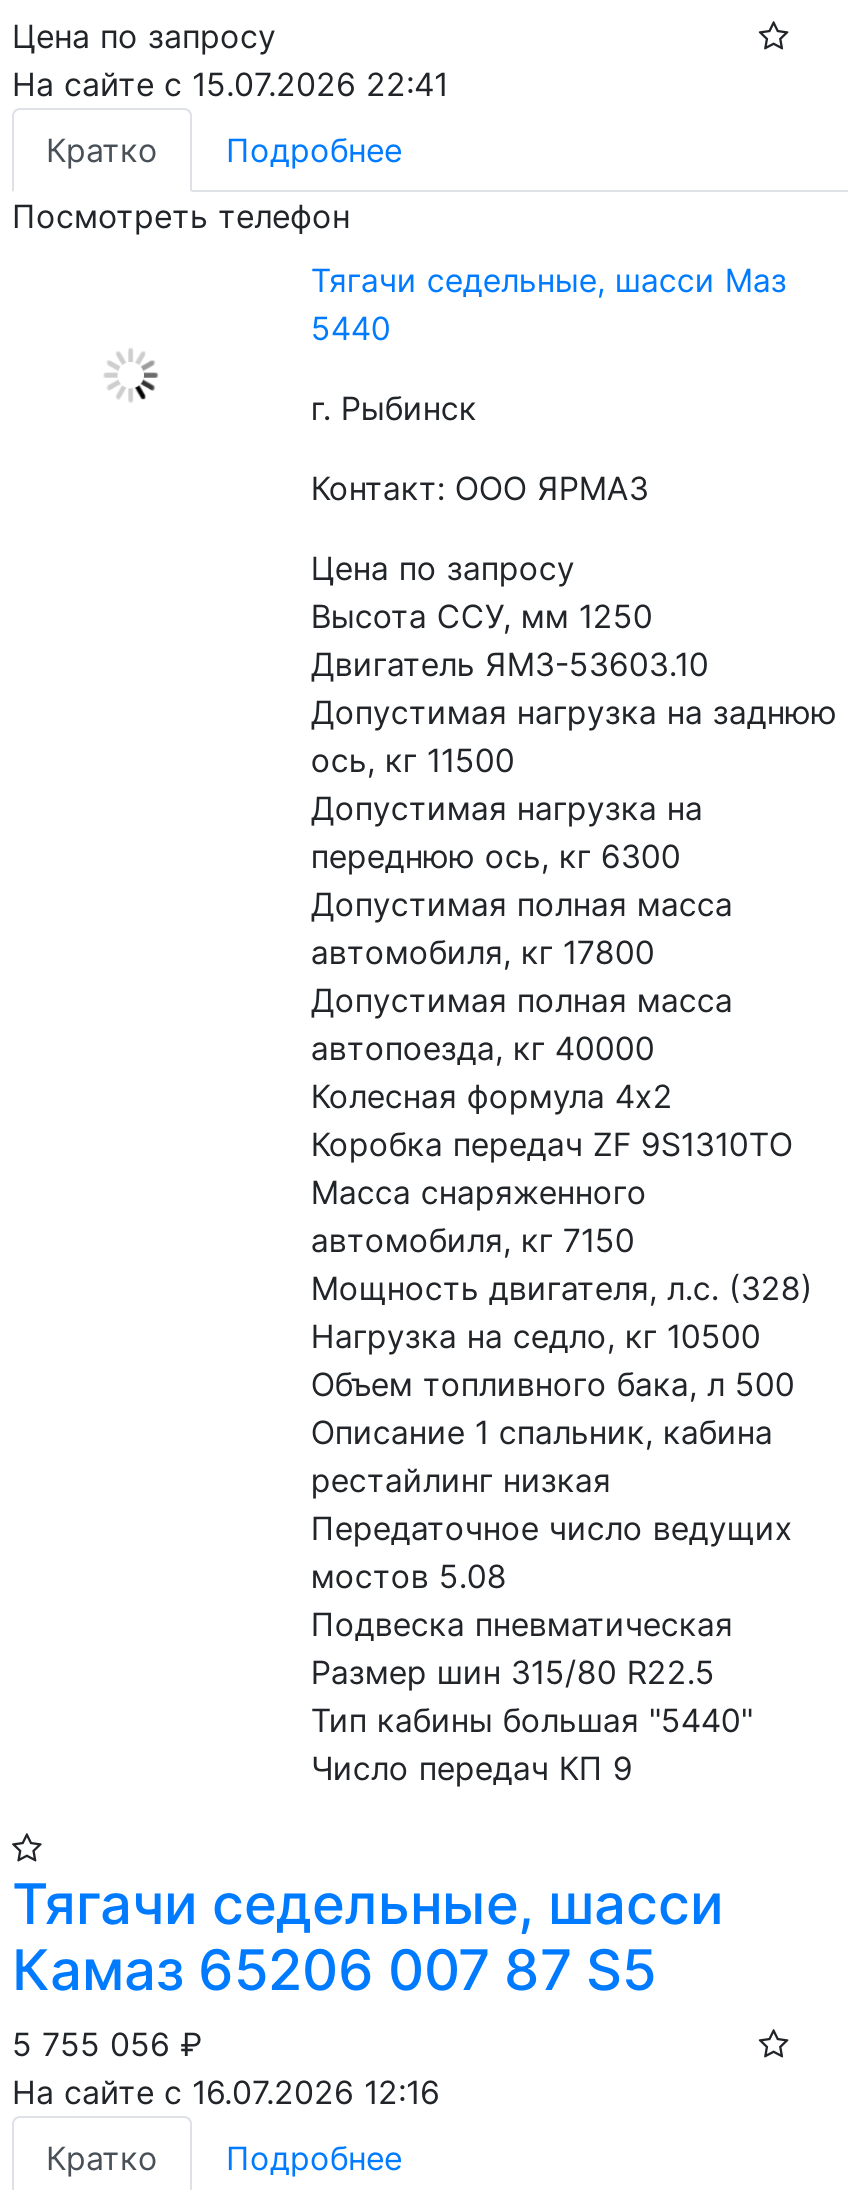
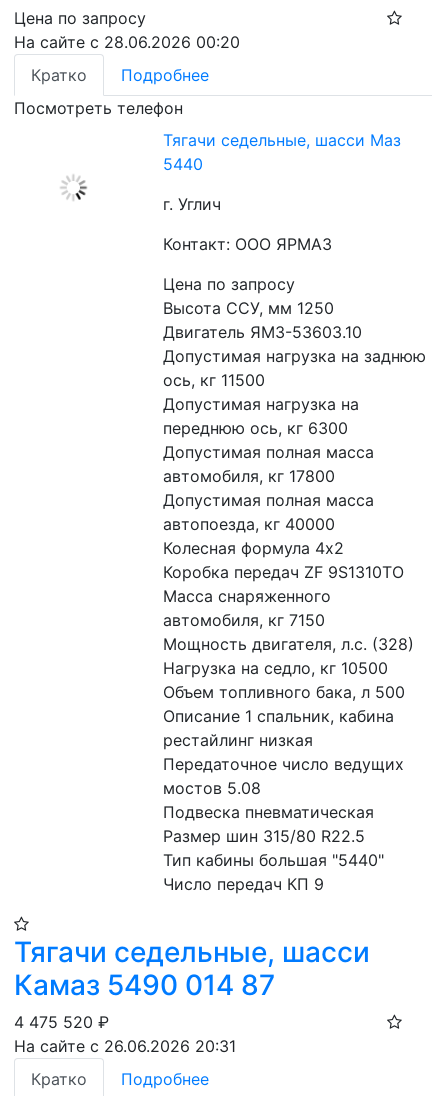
[12,64,448,104] На сайте с 15.07.2026 22:41 -> [14,32,240,52] На сайте с 28.06.2026 00:20
[311,388,477,428] г. Рыбинск -> [163,194,221,214] г. Углич
[12,1936,656,2112] Камаз 65206 007 87 S5 | 5 755 056 ₽ | На сайте с 16.07.2026 12:16 -> [14,968,275,1056] Камаз 5490 014 87 | 4 475 520 ₽ | На сайте с 26.06.2026 20:31

